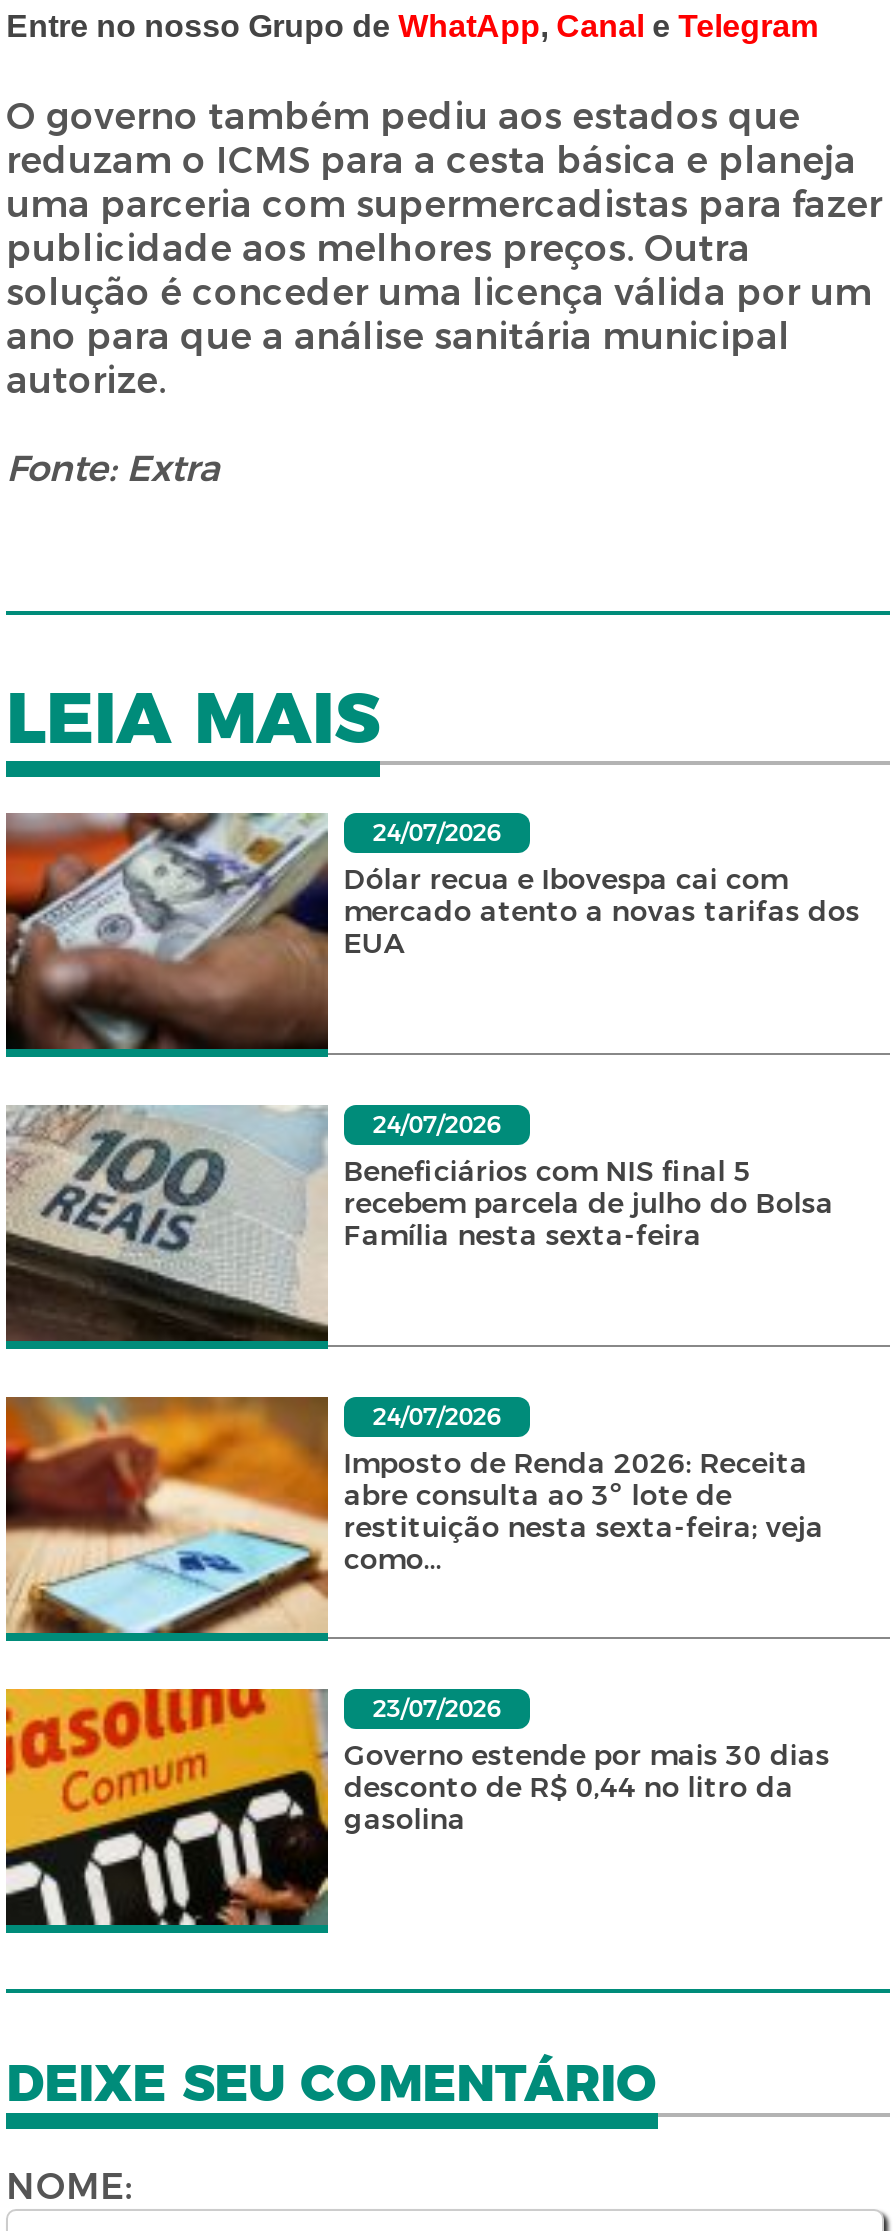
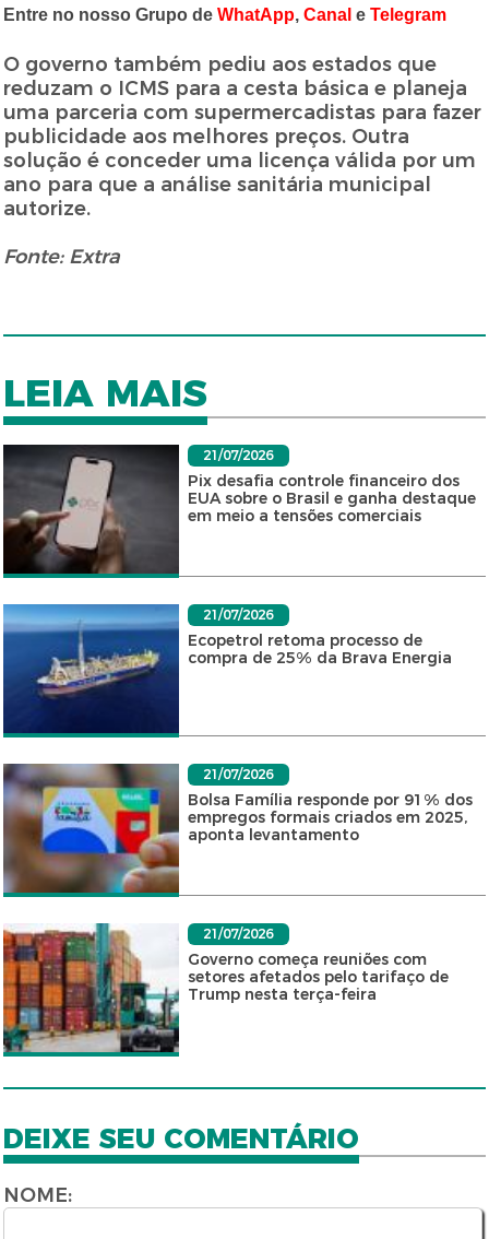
[6,811,860,1051] [image] | 24/07/2026 | Dólar recua e Ibovespa cai com | mercado atento a novas tarifas dos | EUA -> [3,444,476,575] [image] | 21/07/2026 | Pix desafia controle financeiro dos | EUA sobre o Brasil e ganha destaque | em meio a tensões comerciais
[6,1105,834,1341] [image] | 24/07/2026 | Beneficiários com NIS final 5 | recebem parcela de julho do Bolsa | Família nesta sexta-feira -> [3,603,452,733] [image] | 21/07/2026 | Ecopetrol retoma processo de | compra de 25% da Brava Energia
[6,1395,824,1635] [image] | 24/07/2026 | Imposto de Renda 2026: Receita | abre consulta ao 3º lote de | restituição nesta sexta-feira; veja | como... -> [3,763,472,894] [image] | 21/07/2026 | Bolsa Família responde por 91% dos | empregos formais criados em 2025, | aponta levantamento
[6,1687,830,1927] [image] | 23/07/2026 | Governo estende por mais 30 dias | desconto de R$ 0,44 no litro da | gasolina -> [3,922,448,1053] [image] | 21/07/2026 | Governo começa reuniões com | setores afetados pelo tarifaço de | Trump nesta terça-feira

